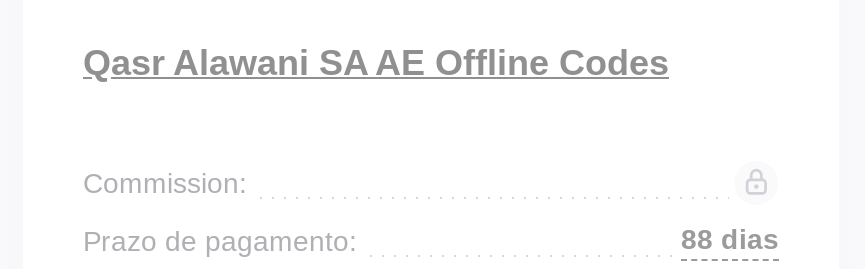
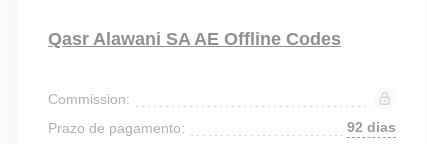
[681,223,779,255] 88 dias -> [347,119,396,135] 92 dias

